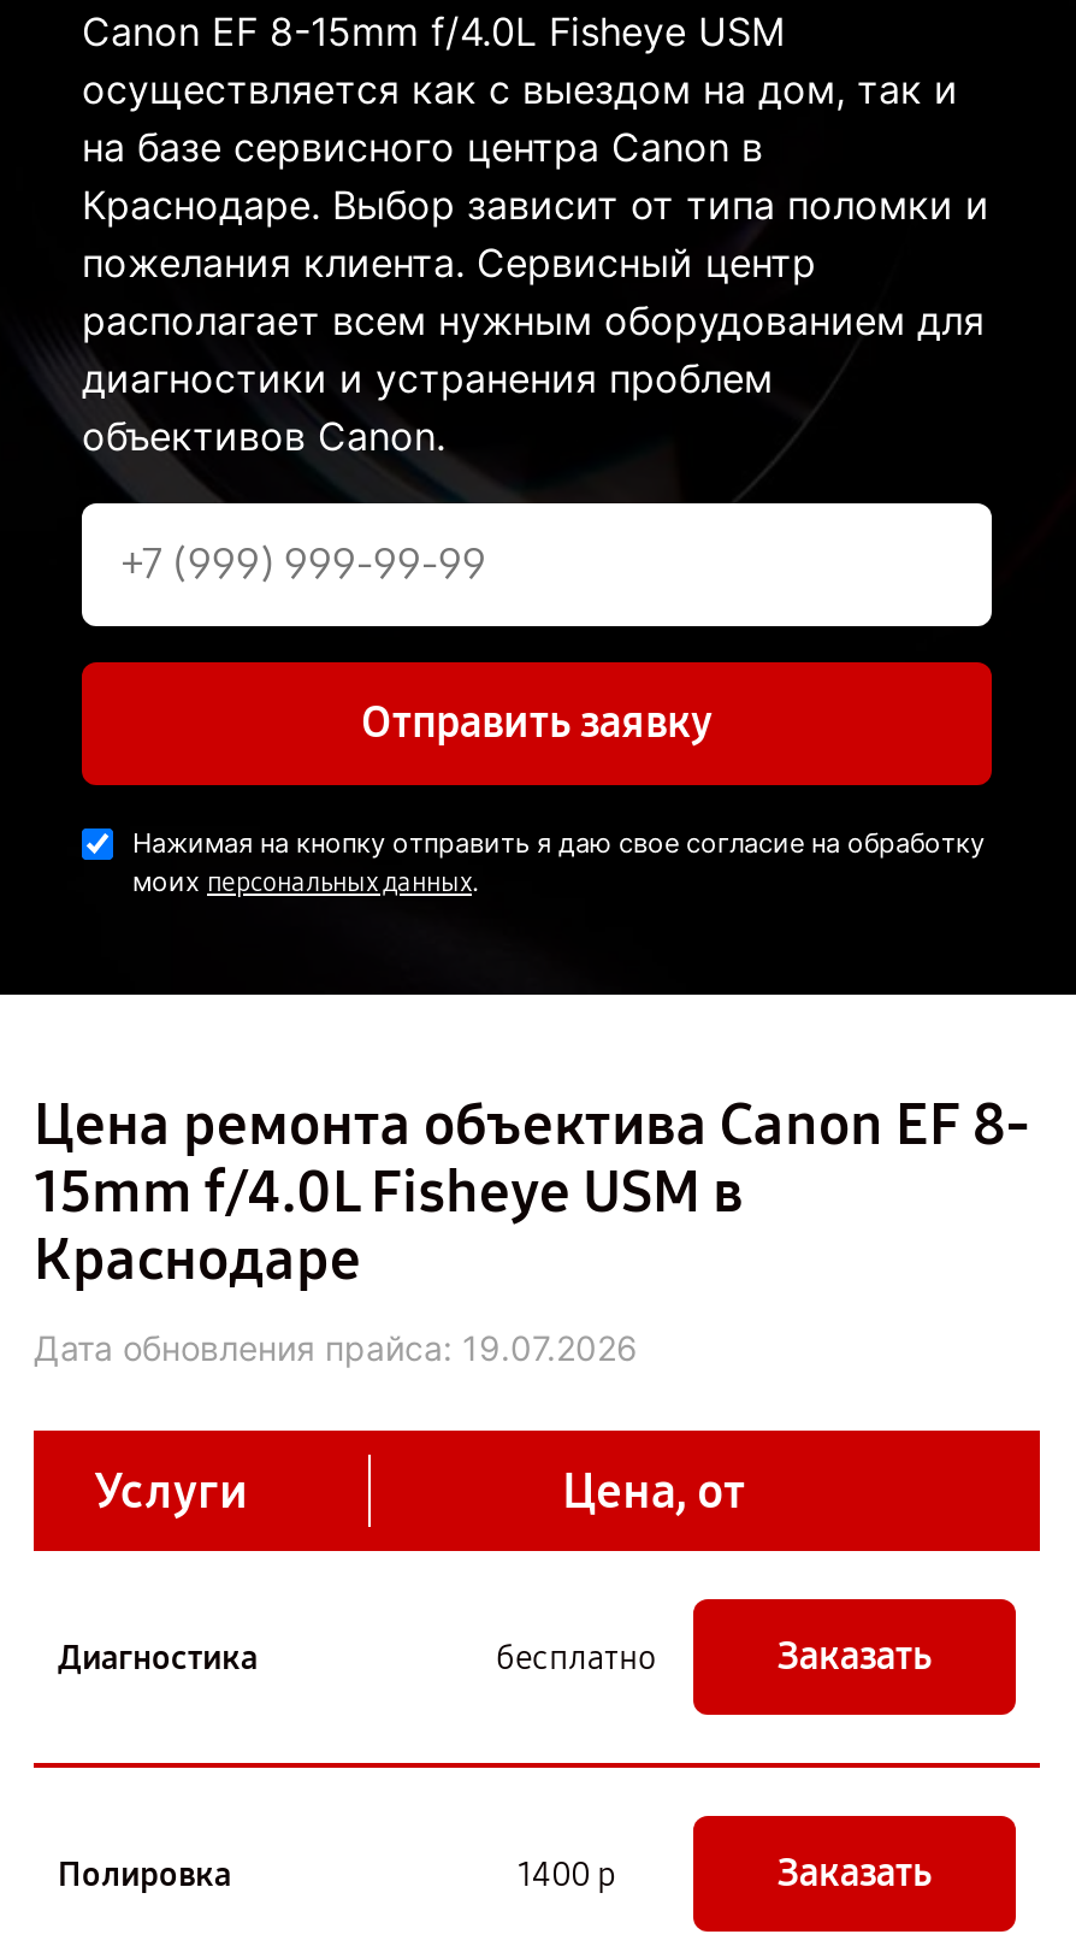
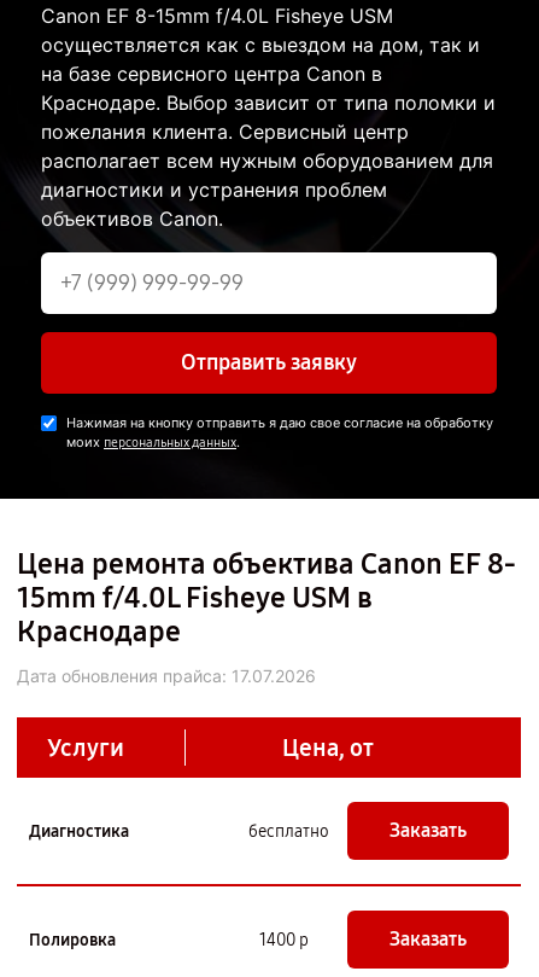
[34,1327,638,1368] Дата обновления прайса: 19.07.2026 -> [17,665,316,686] Дата обновления прайса: 17.07.2026

